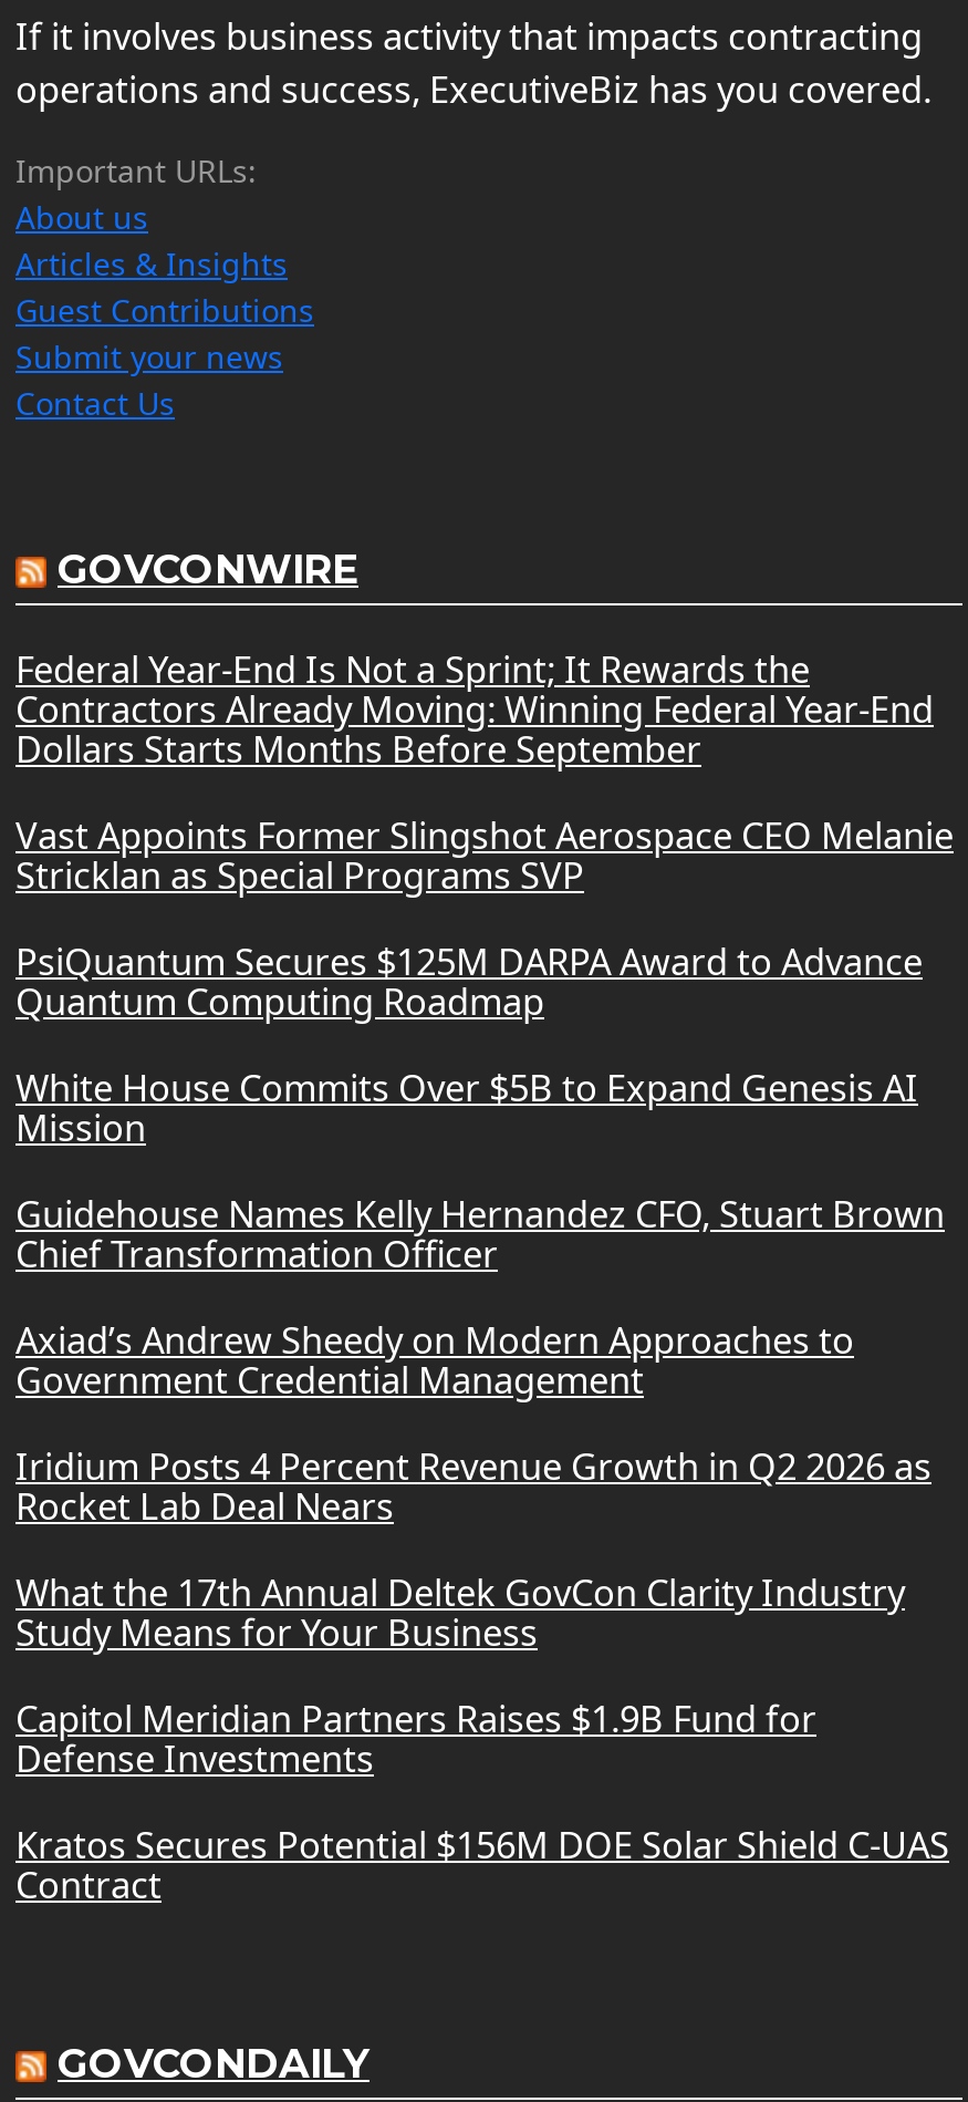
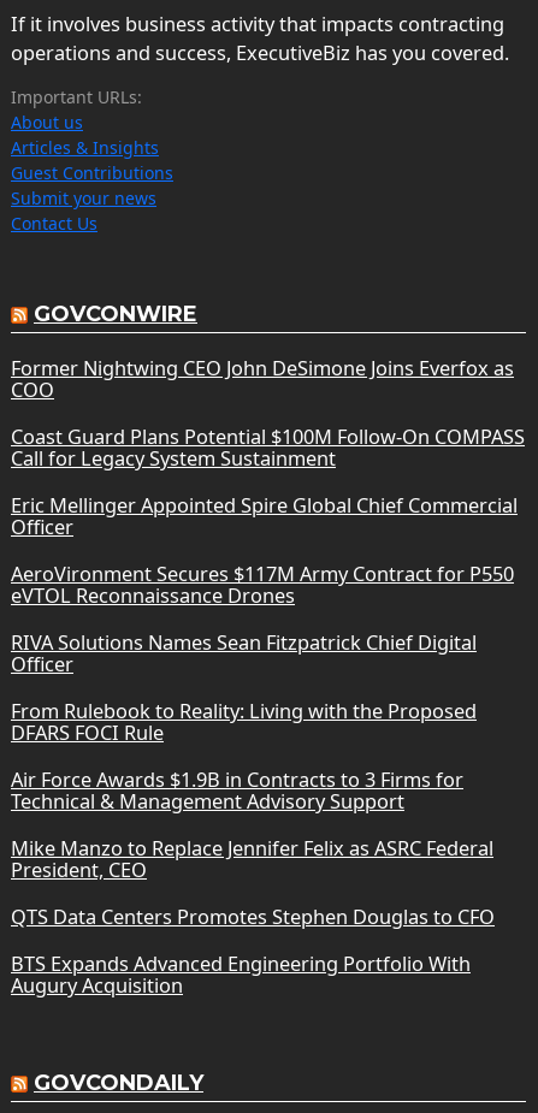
[15,645,934,774] Federal Year-End Is Not a Sprint; It Rewards the | Contractors Already Moving: Winning Federal Year-End | Dollars Starts Months Before September -> [11,355,514,403] Former Nightwing CEO John DeSimone Joins Everfox as | COO
[15,811,954,900] Vast Appoints Former Slingshot Aerospace CEO Melanie | Stricklan as Special Programs SVP -> [11,423,525,472] Coast Guard Plans Potential $100M Follow-On COMPASS | Call for Legacy System Sustainment
[15,937,923,1026] PsiQuantum Secures $125M DARPA Award to Advance | Quantum Computing Roadmap -> [11,492,518,540] Eric Mellinger Appointed Spire Global Chief Commercial | Officer
[15,1064,918,1152] White House Commits Over $5B to Expand Genesis AI | Mission -> [11,561,514,609] AeroVironment Secures $117M Army Contract for P550 | eVTOL Reconnaissance Drones
[15,1190,945,1278] Guidehouse Names Kelly Hernandez CFO, Stuart Brown | Chief Transformation Officer -> [11,629,477,677] RIVA Solutions Names Sean Fitzpatrick Chief Digital | Officer
[15,1316,854,1404] Axiad’s Andrew Sheedy on Modern Approaches to | Government Credential Management -> [11,698,477,746] From Rulebook to Reality: Living with the Proposed | DFARS FOCI Rule
[15,1442,931,1531] Iridium Posts 4 Percent Revenue Growth in Q2 2026 as | Rocket Lab Deal Nears -> [11,766,463,814] Air Force Awards $1.9B in Contracts to 3 Firms for | Technical & Management Advisory Support
[15,1568,905,1657] What the 17th Annual Deltek GovCon Clarity Industry | Study Means for Your Business -> [11,835,493,883] Mike Manzo to Replace Jennifer Felix as ASRC Federal | President, CEO
[15,1694,816,1783] Capitol Meridian Partners Raises $1.9B Fund for | Defense Investments -> [11,904,495,930] QTS Data Centers Promotes Stephen Douglas to CFO
[15,1821,949,1909] Kratos Secures Potential $156M DOE Solar Shield C-UAS | Contract -> [11,950,471,999] BTS Expands Advanced Engineering Portfolio With | Augury Acquisition

